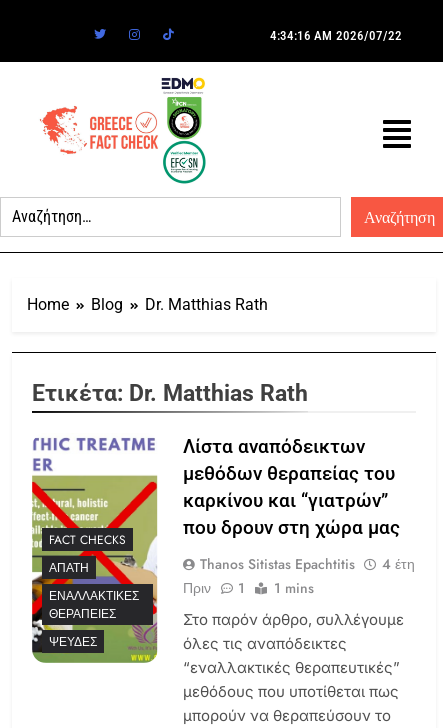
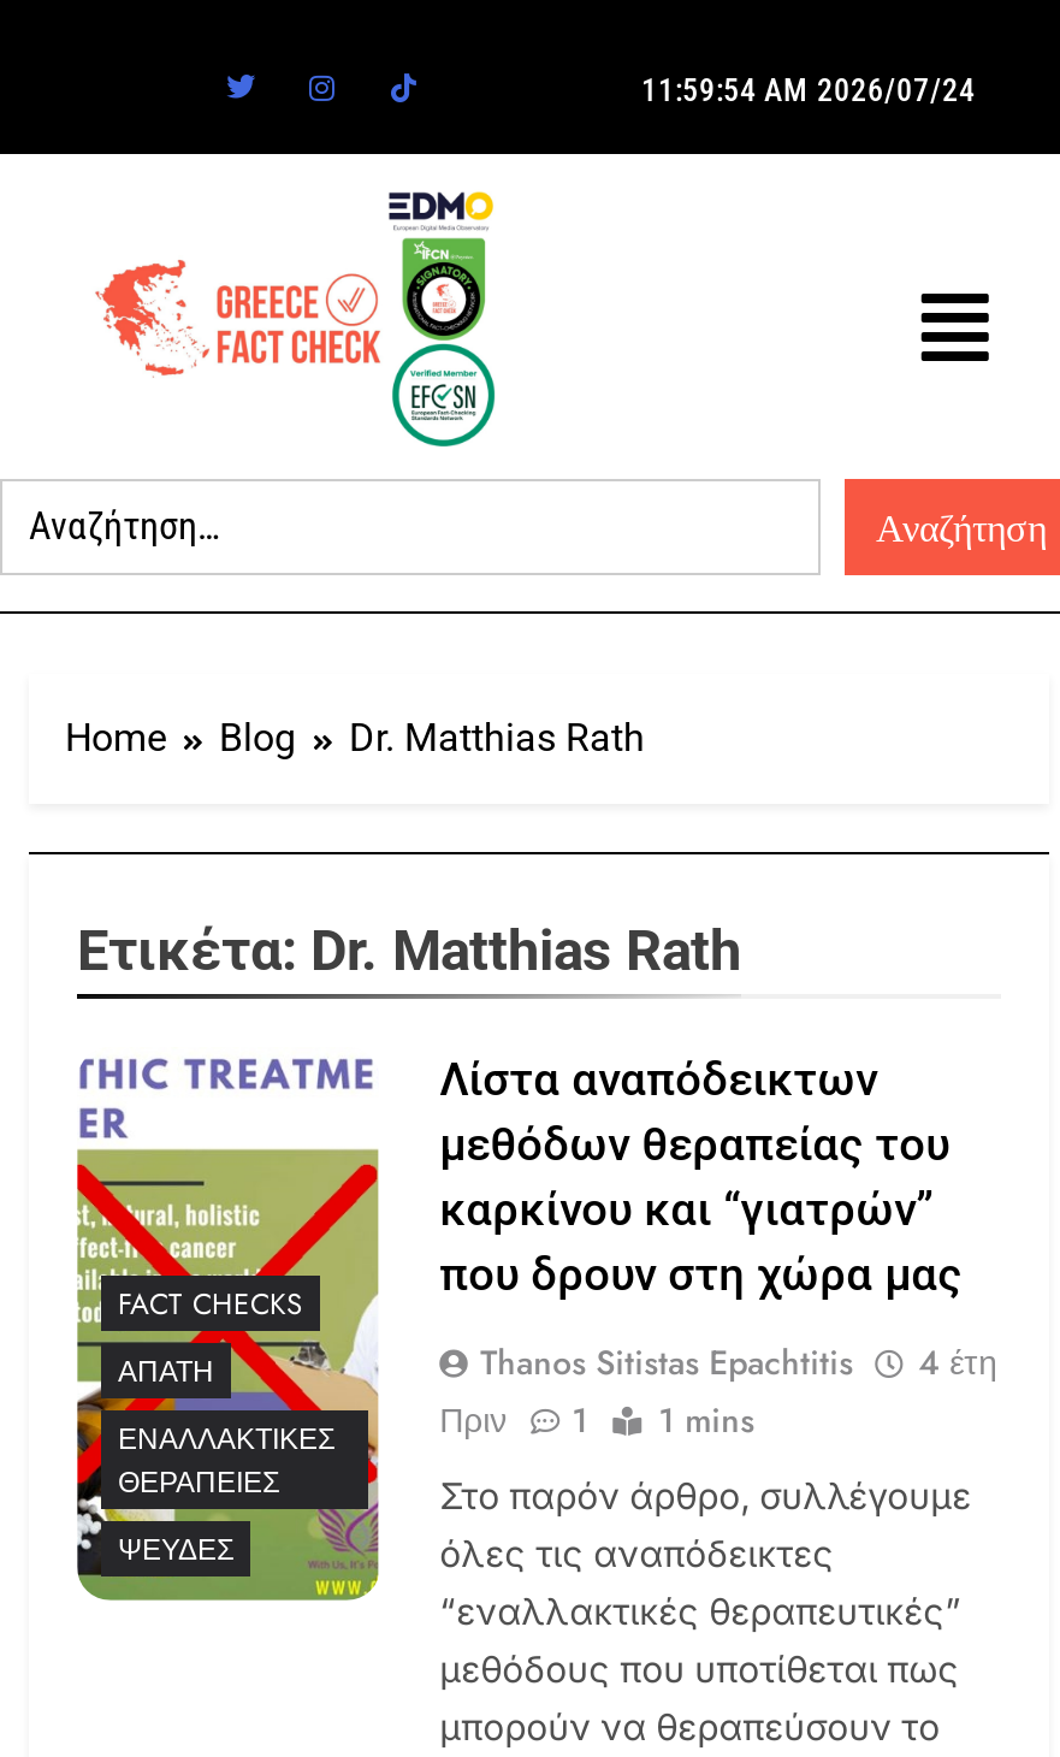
[270,28,402,43] 4:34:16 AM 2026/07/22 -> [641,72,976,108] 11:59:54 AM 2026/07/24

